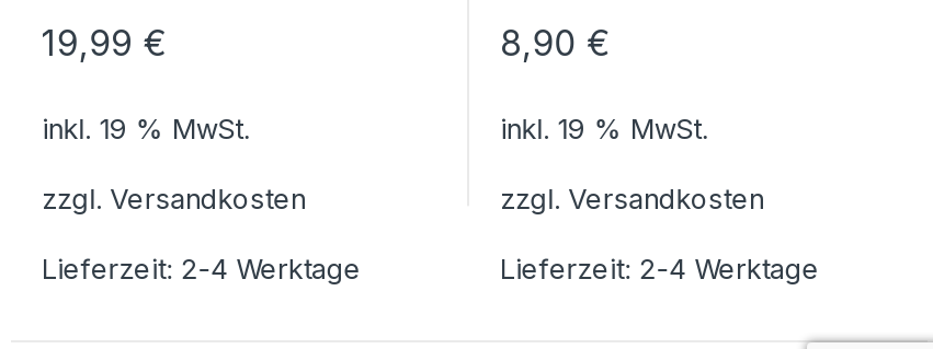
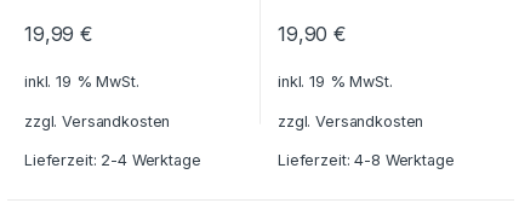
[500,19,610,63] 8,90 € -> [278,22,347,46] 19,90 €
[500,252,819,285] Lieferzeit: 2-4 Werktage -> [278,151,454,169] Lieferzeit: 4-8 Werktage

